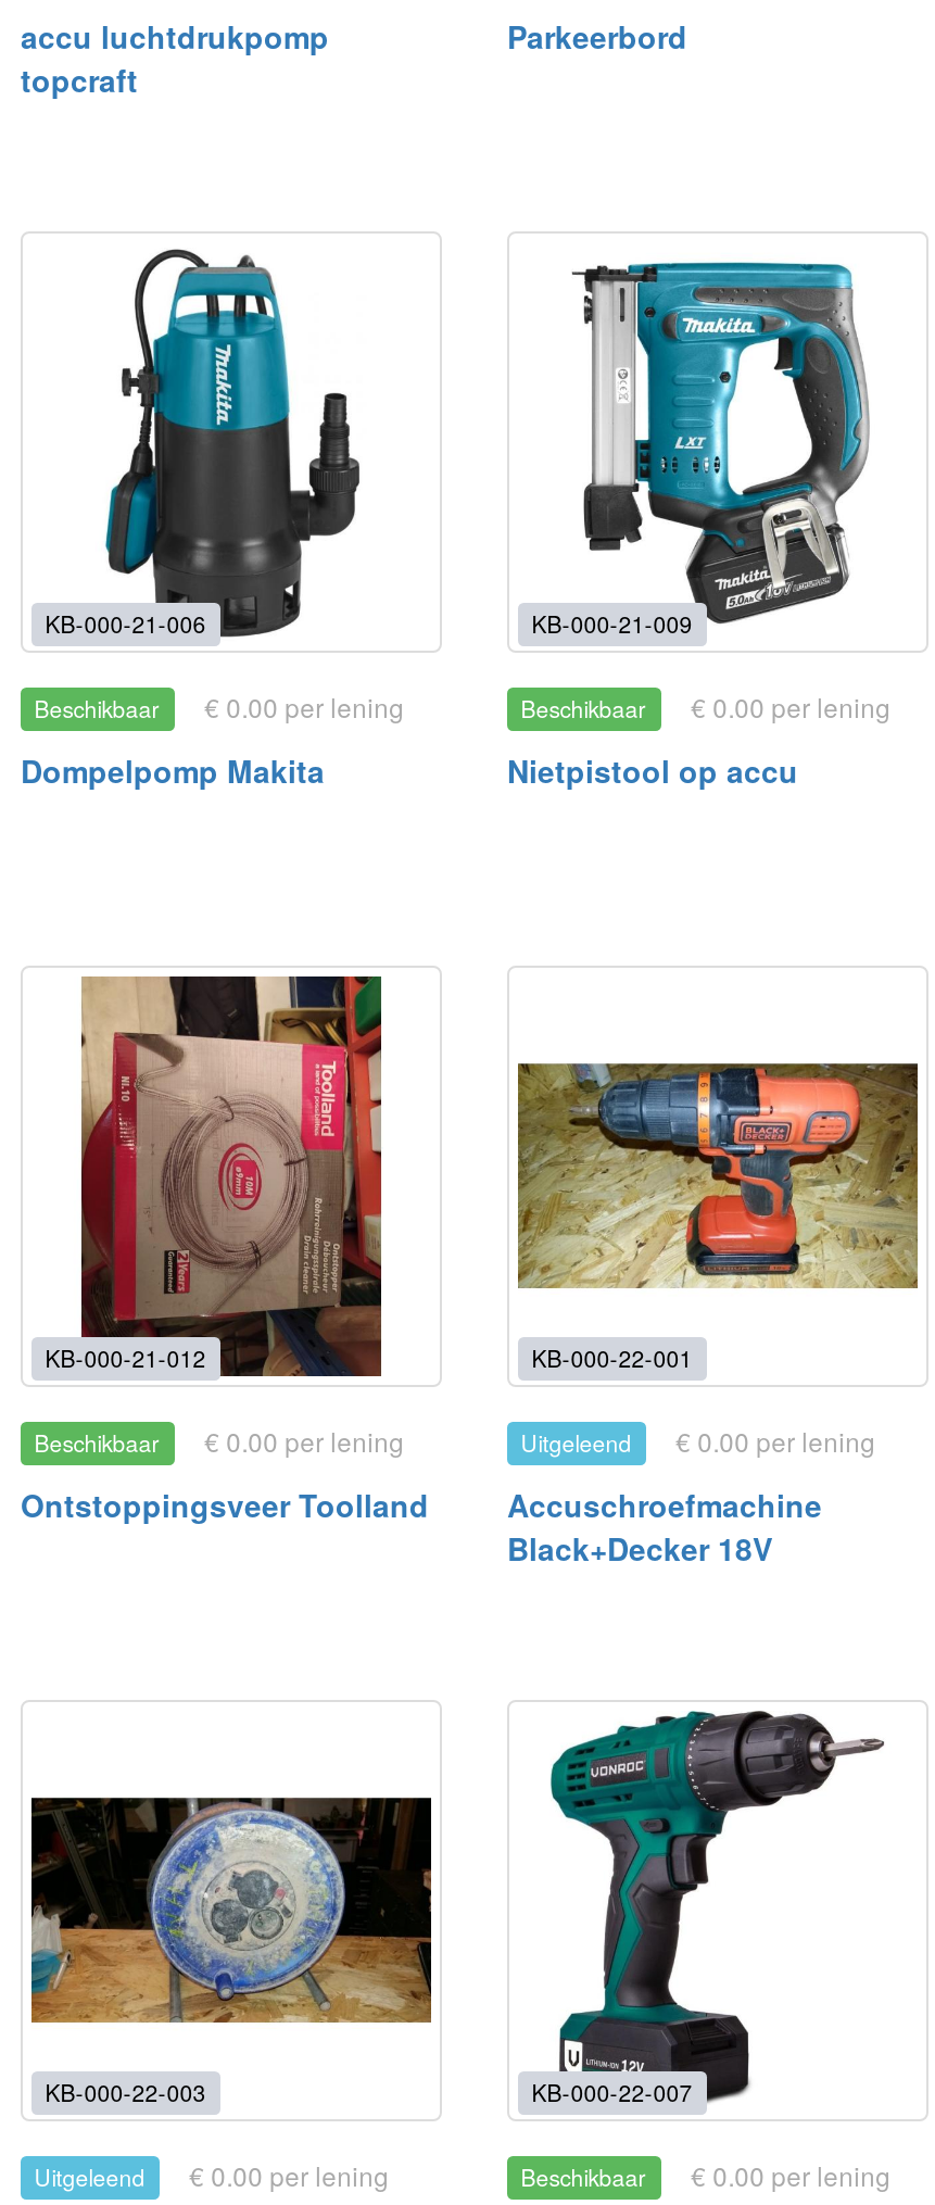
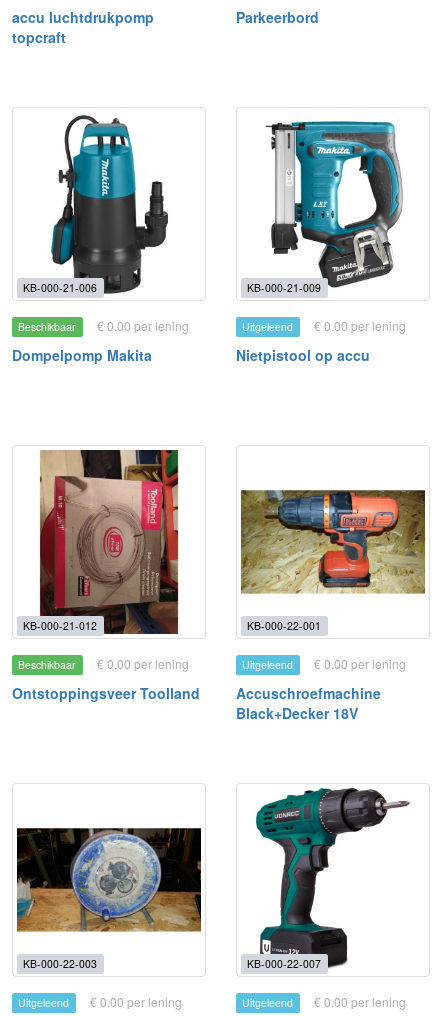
[521,692,647,724] Beschikbaar -> [242,319,293,334] Uitgeleend
[521,2160,647,2193] Beschikbaar -> [242,995,293,1010] Uitgeleend

